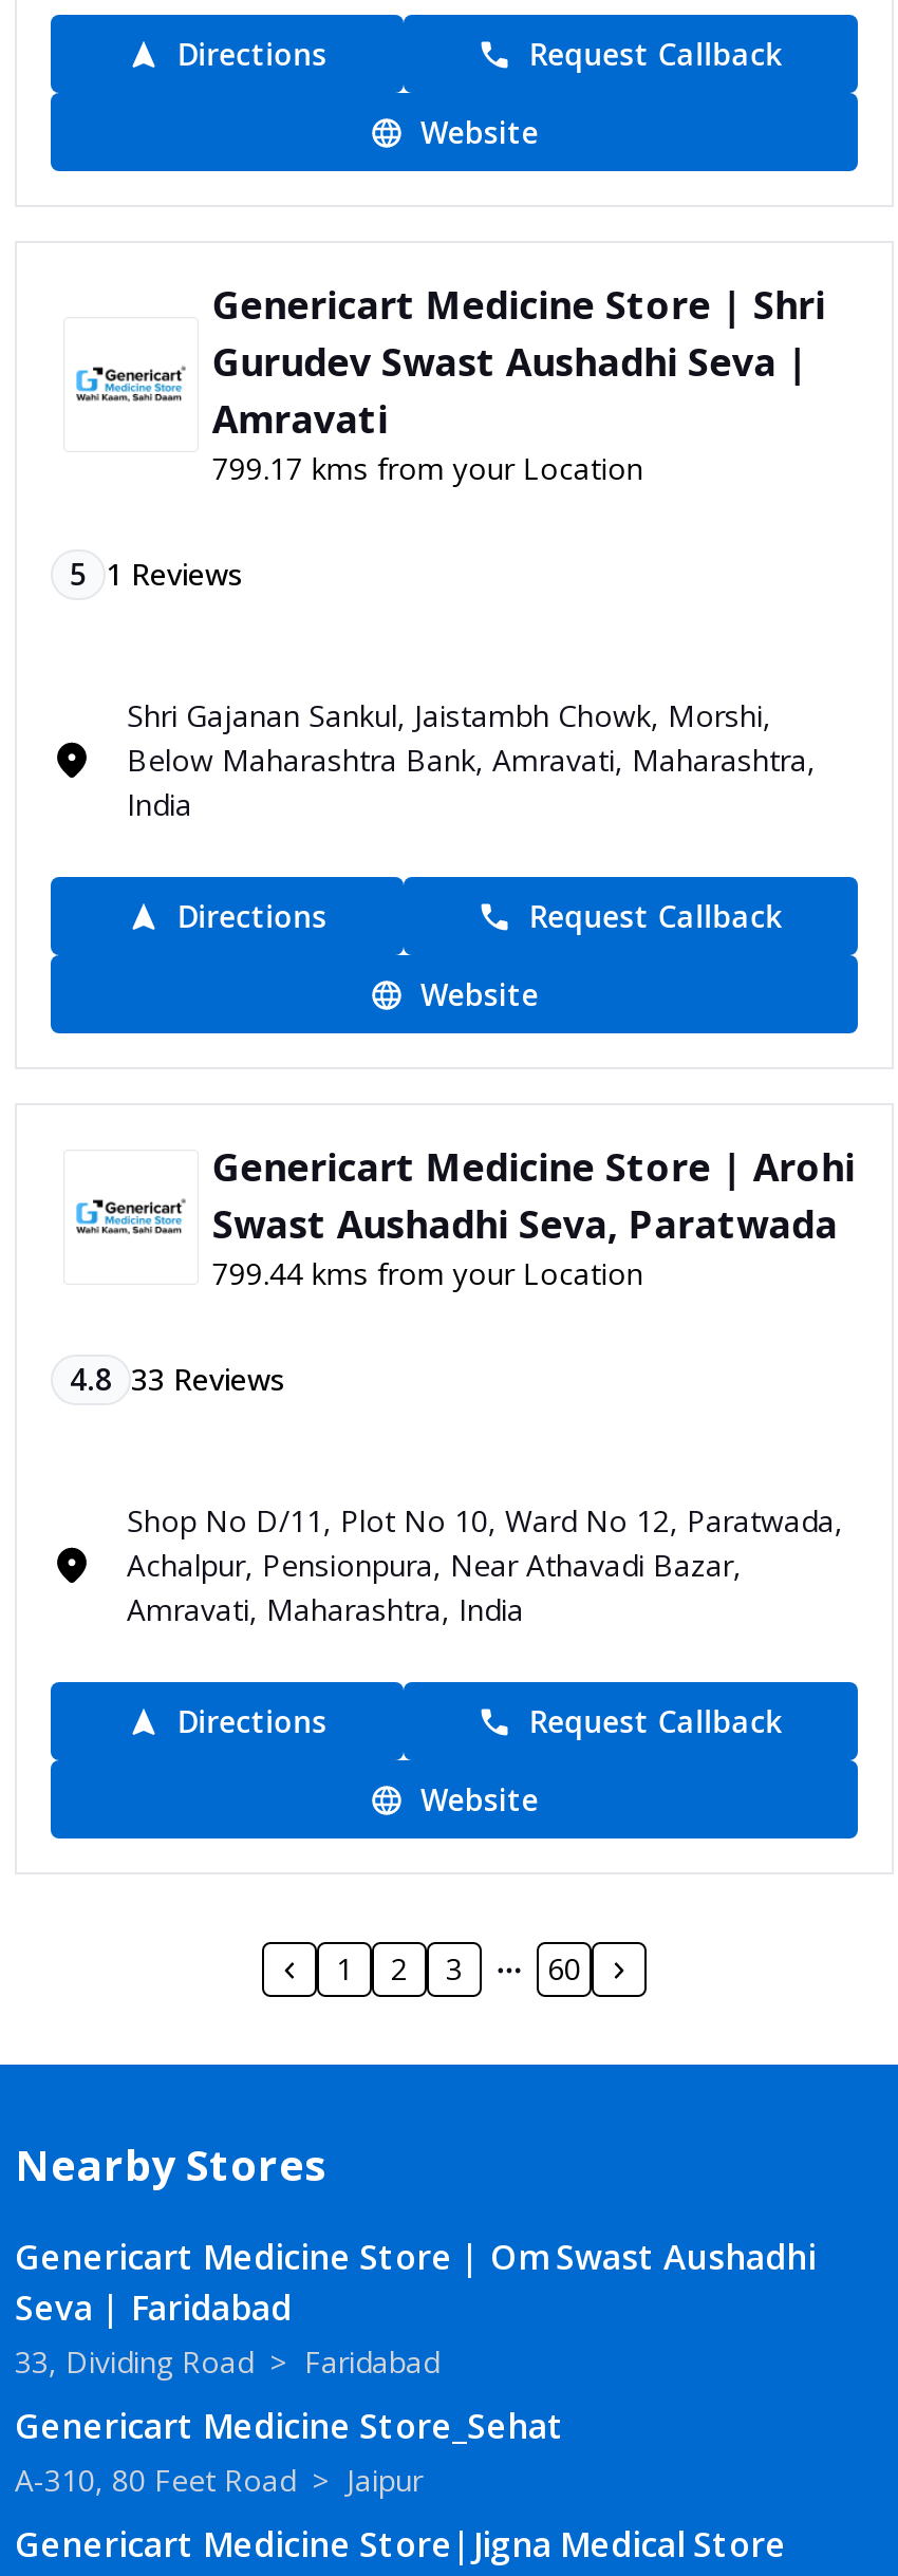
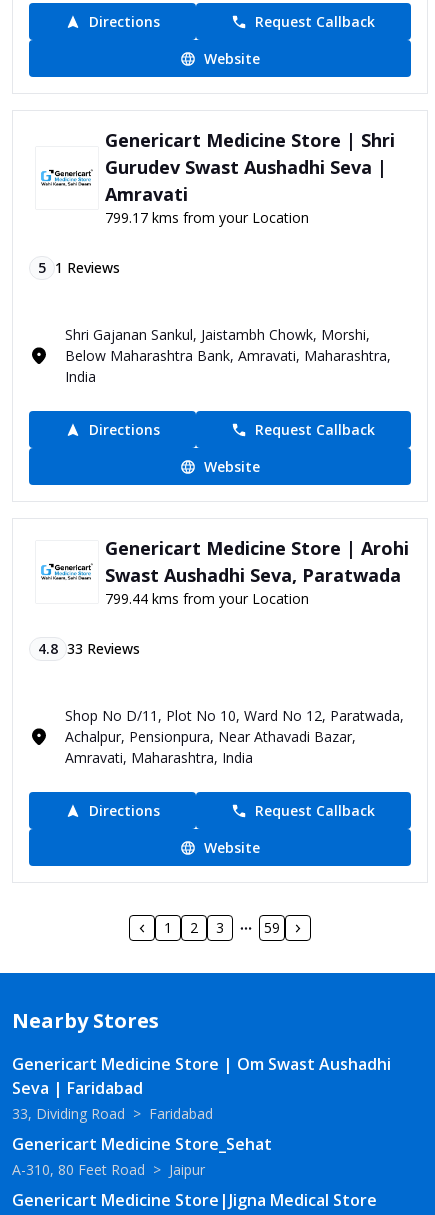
[547,1949,581,1989] 60 -> [264,918,280,937] 59

